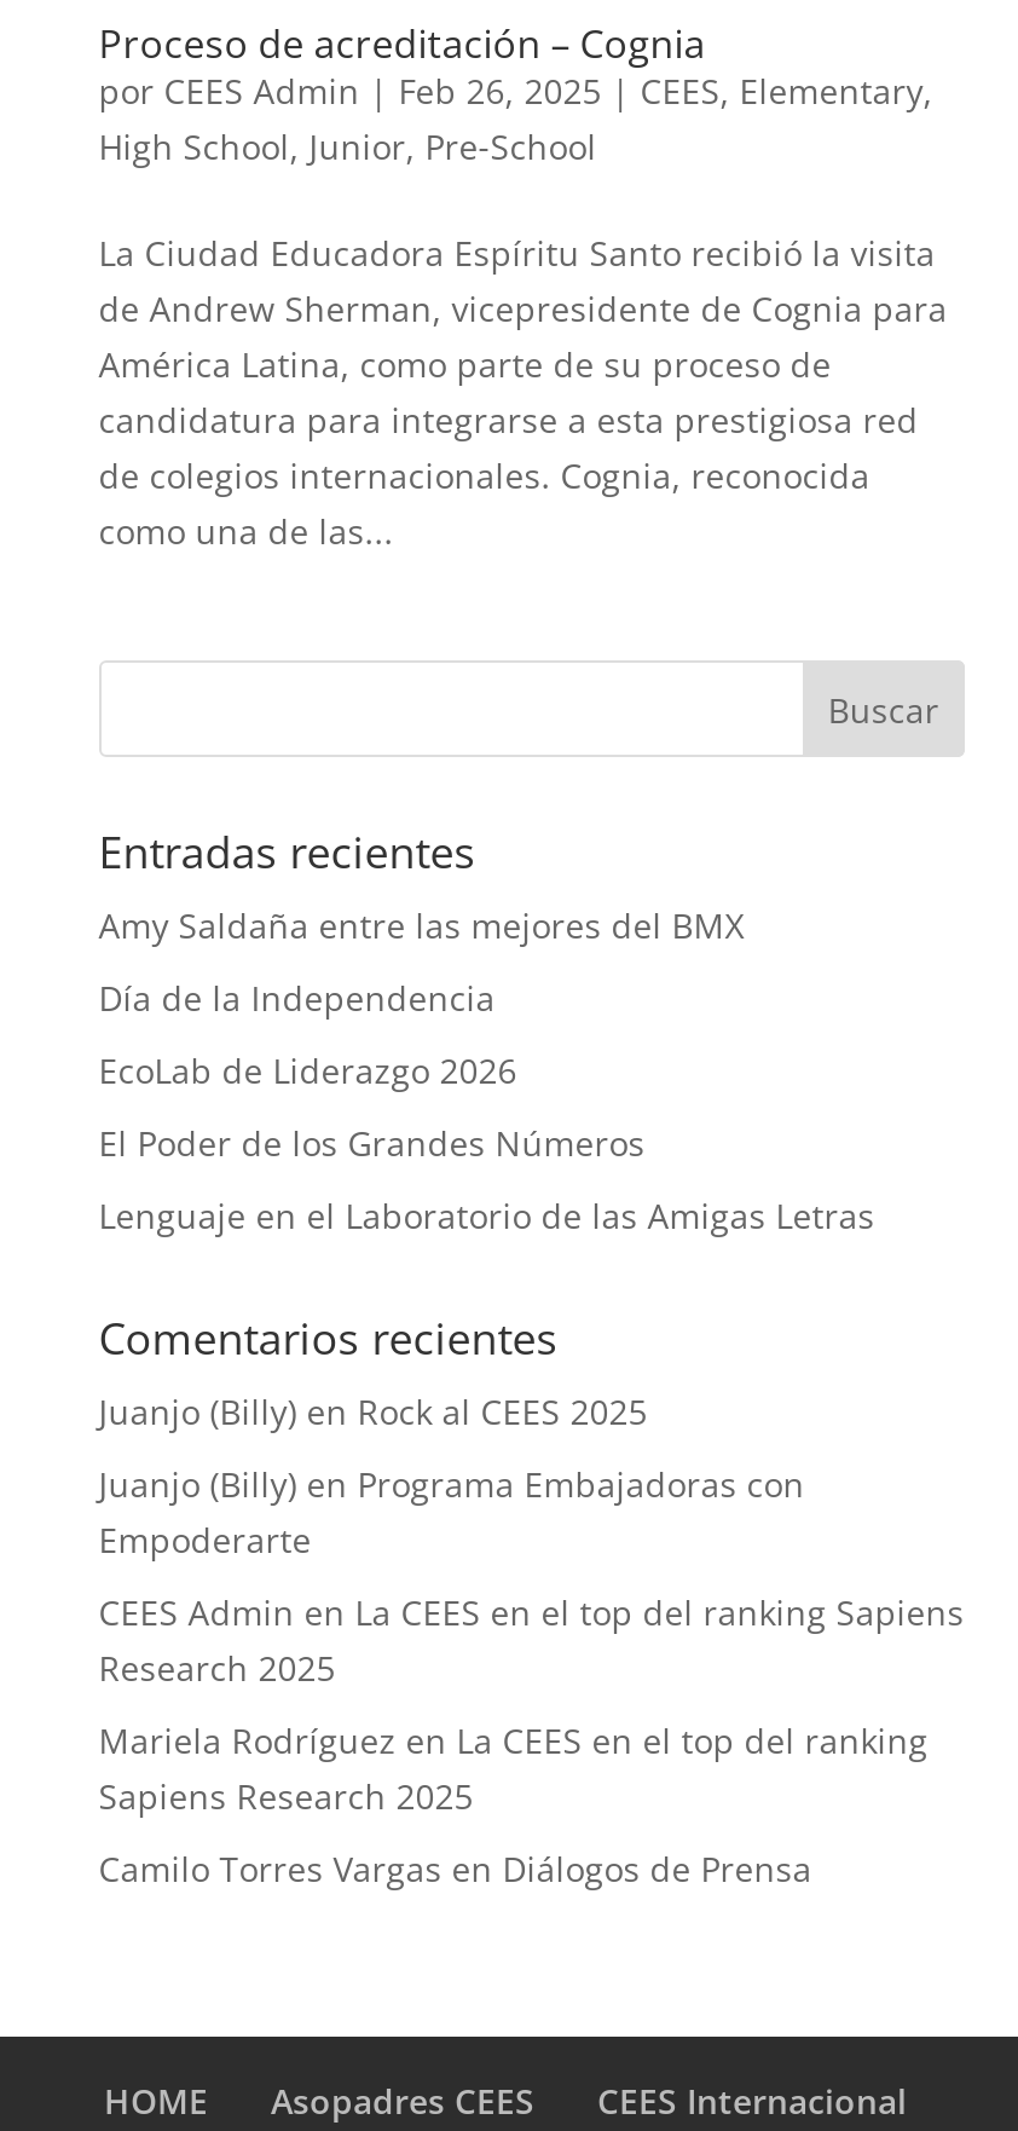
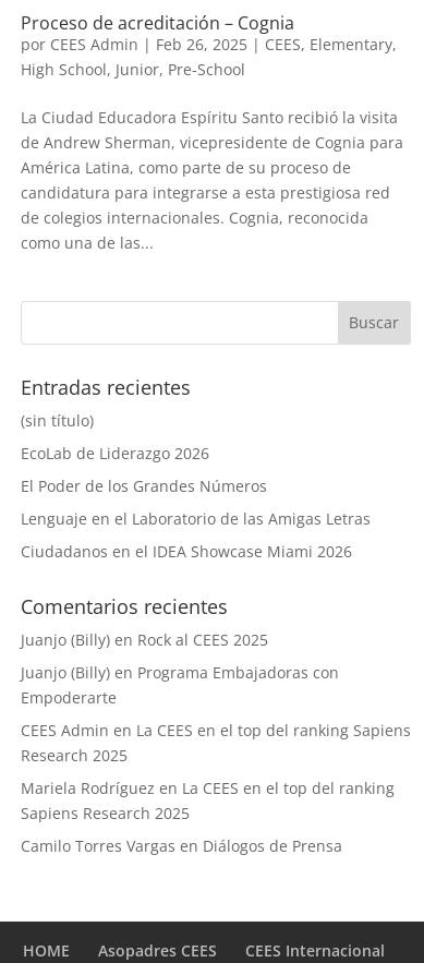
[99,903,744,1022] Amy Saldaña entre las mejores del BMX | Día de la Independencia -> [20,410,94,430] (sin título)
moved [99,1049,875,1240] -> [20,442,370,528]: EcoLab de Liderazgo 2026 | El Poder de los Grandes Números | Lenguaje en el Laboratorio de las Amigas Letras
none -> [20,540,352,561] Ciudadanos en el IDEA Showcase Miami 2026

